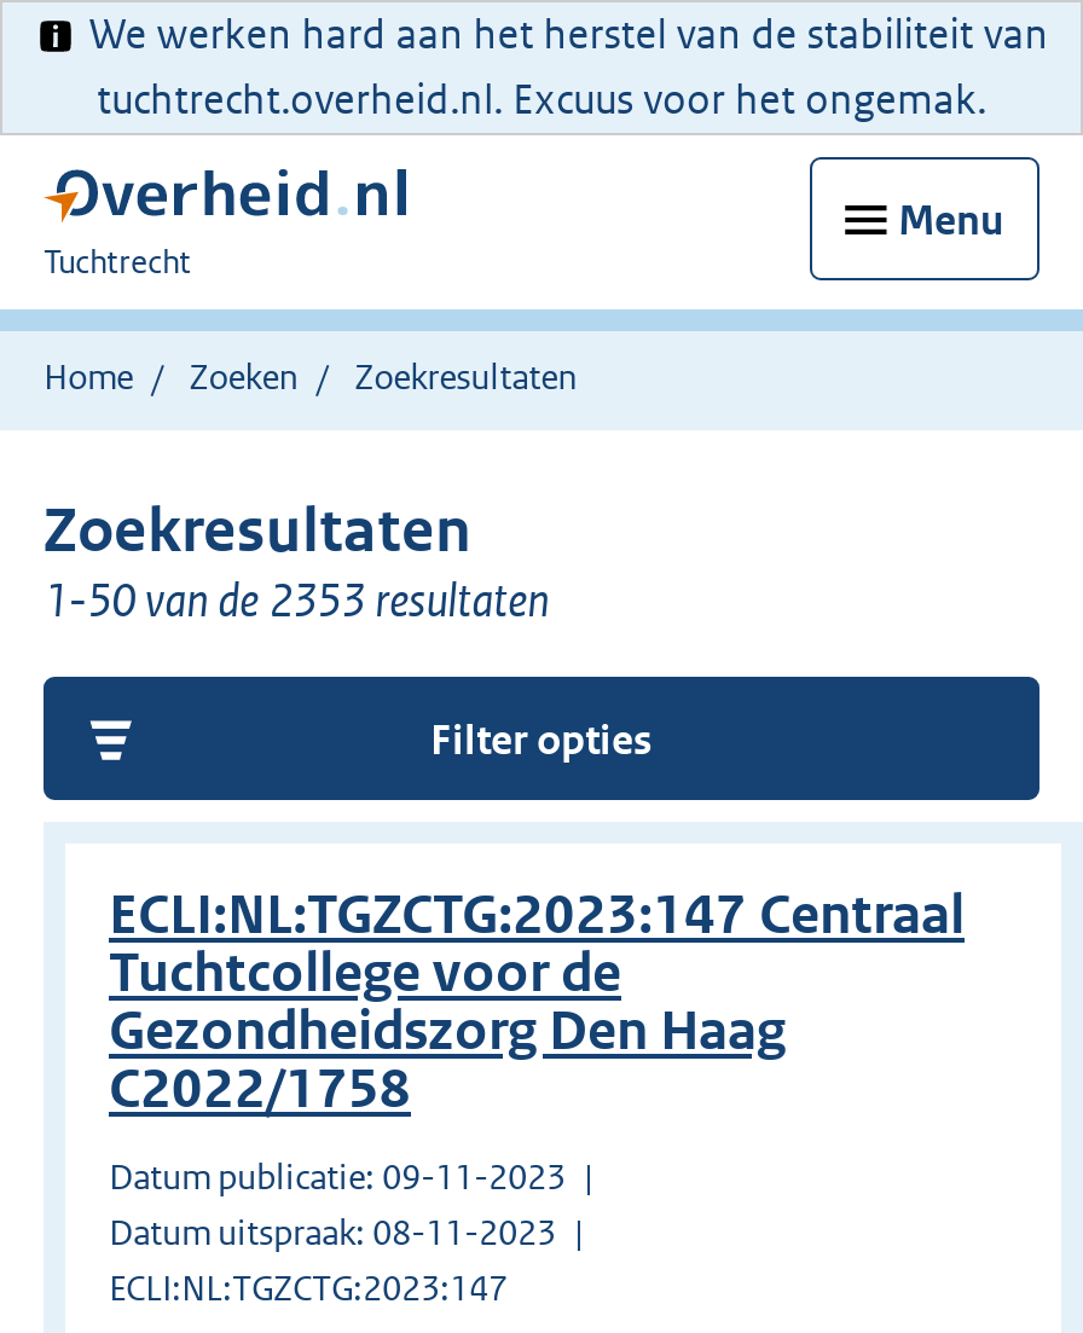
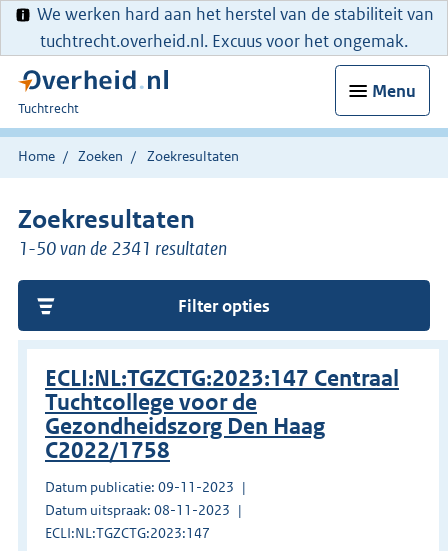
[44,573,549,629] 1-50 van de 2353 resultaten -> [18,237,227,260] 1-50 van de 2341 resultaten

